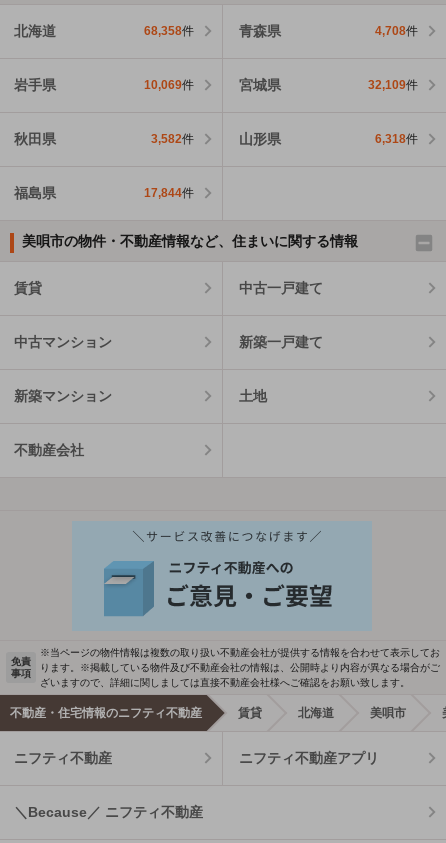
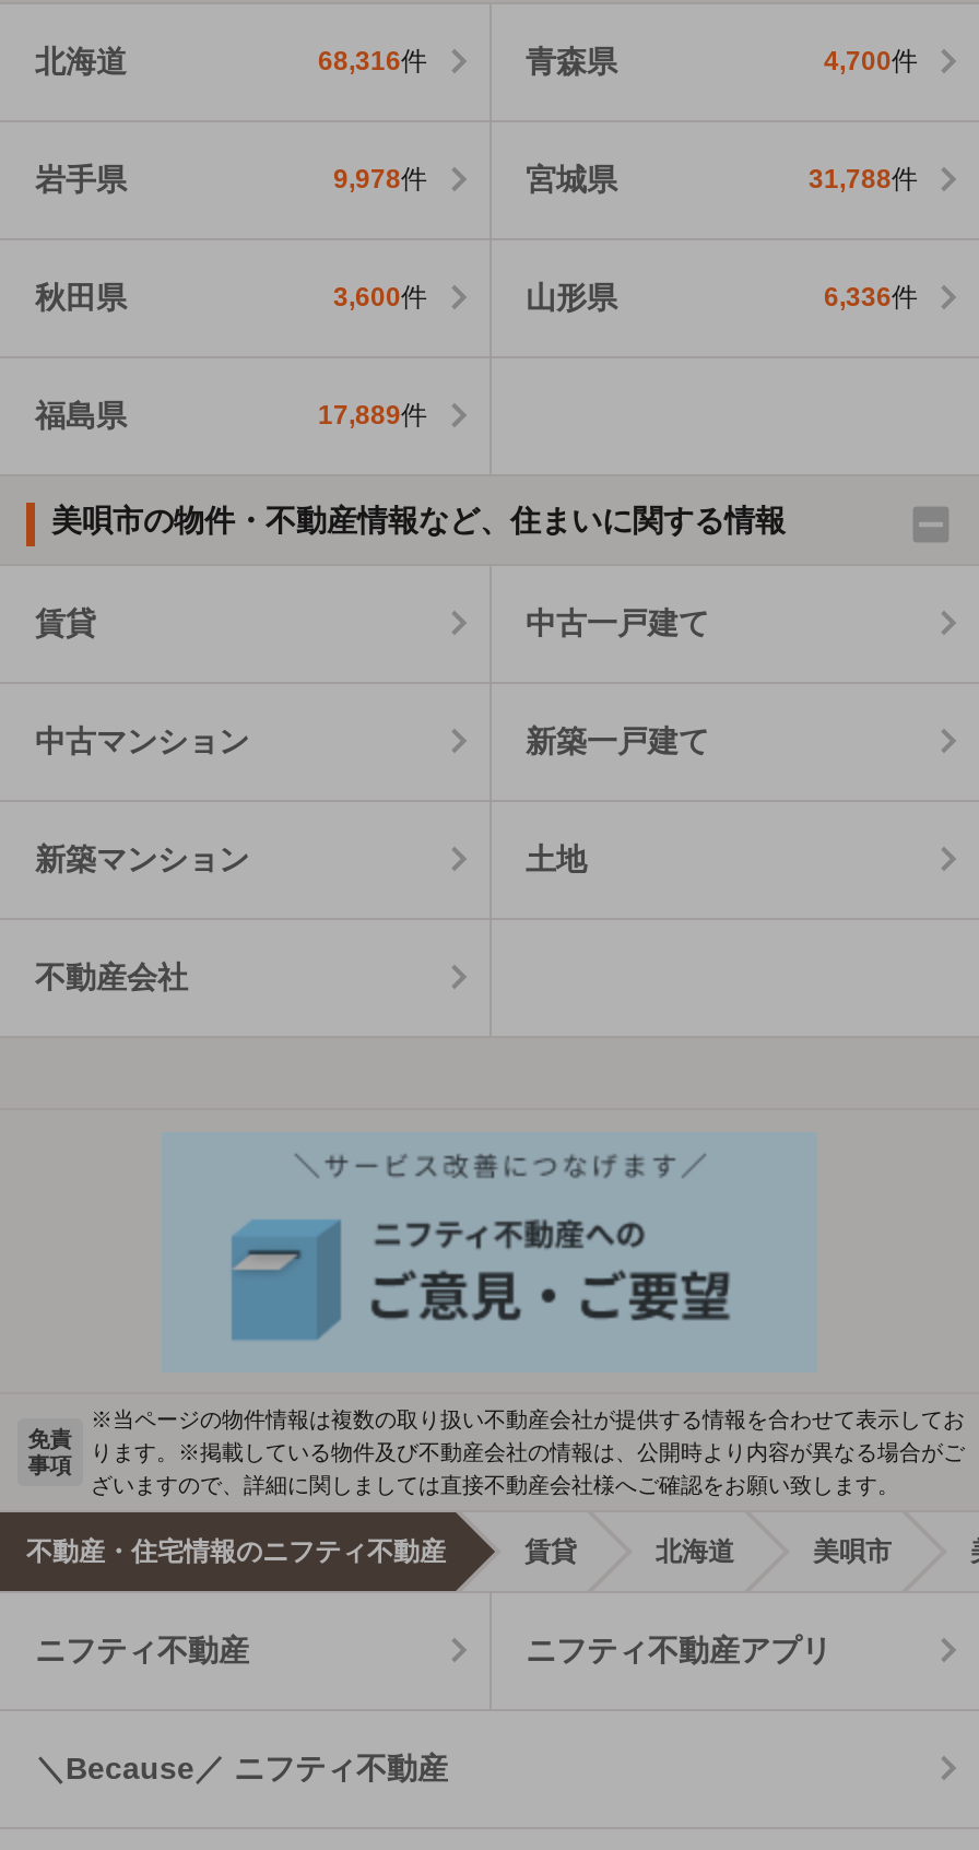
[143,24,193,38] 68,358件 -> [318,47,427,77] 68,316件
[375,24,418,38] 4,708件 -> [824,47,918,77] 4,700件
[143,78,193,92] 10,069件 -> [333,165,427,195] 9,978件
[368,78,418,92] 32,109件 -> [809,165,918,195] 31,788件
[150,132,193,146] 3,582件 -> [333,283,427,313] 3,600件
[375,132,418,146] 6,318件 -> [824,283,918,313] 6,336件
[143,186,193,200] 17,844件 -> [318,401,427,431] 17,889件

